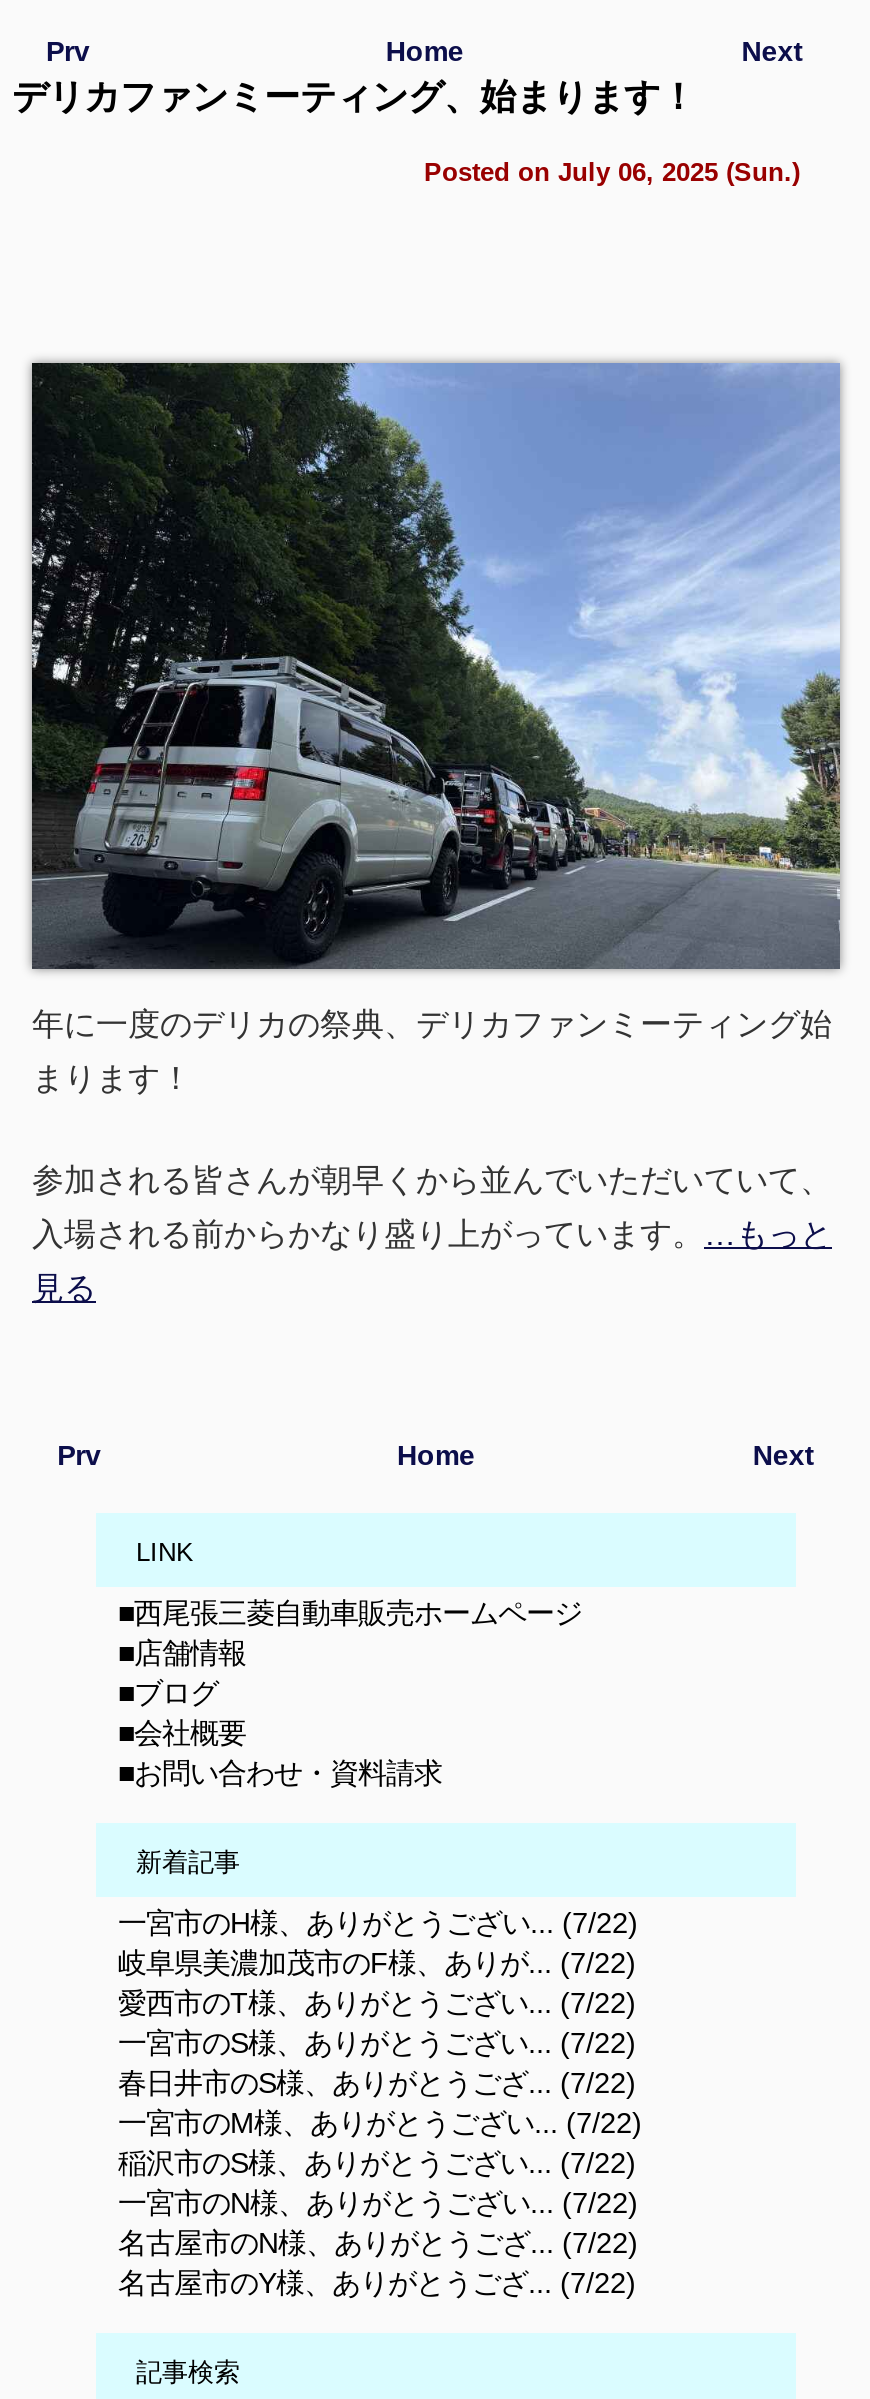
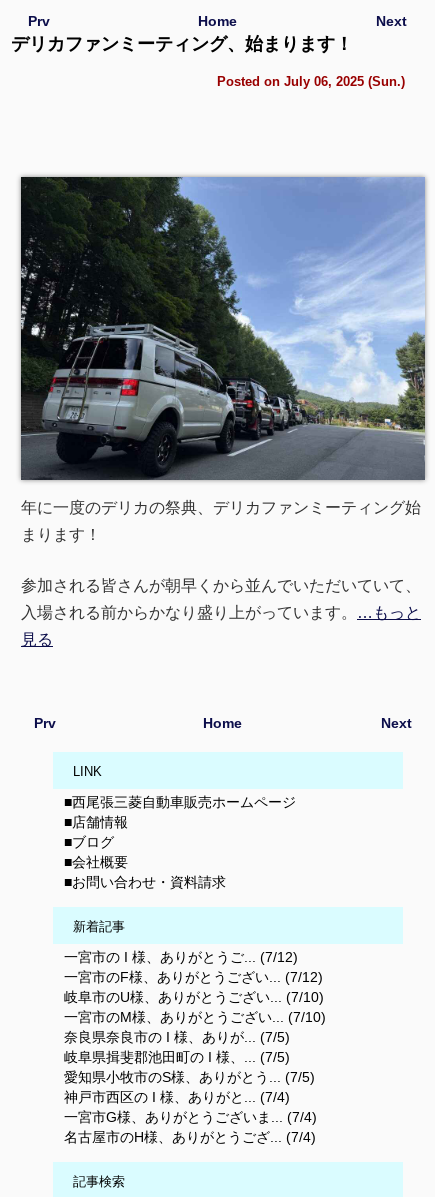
[118,1907,642,2299] 一宮市のH様、ありがとうござい... (7/22) | 岐阜県美濃加茂市のF様、ありが... (7/22) | 愛西市のT様、ありがとうござい... (7/22) | 一宮市のS様、ありがとうござい... (7/22) | 春日井市のS様、ありがとうござ... (7/22) | 一宮市のM様、ありがとうござい... (7/22) | 稲沢市のS様、ありがとうござい... (7/22) | 一宮市のN様、ありがとうござい... (7/22) | 名古屋市のN様、ありがとうござ... (7/22) | 名古屋市のY様、ありがとうござ... (7/22) -> [64,949,326,1145] 一宮市の I 様、ありがとうご... (7/12) | 一宮市のF様、ありがとうござい... (7/12) | 岐阜市のU様、ありがとうござい... (7/10) | 一宮市のM様、ありがとうござい... (7/10) | 奈良県奈良市の I 様、ありが... (7/5) | 岐阜県揖斐郡池田町の I 様、... (7/5) | 愛知県小牧市のS様、ありがとう... (7/5) | 神戸市西区の I 様、ありがと... (7/4) | 一宮市G様、ありがとうございま... (7/4) | 名古屋市のH様、ありがとうござ... (7/4)

